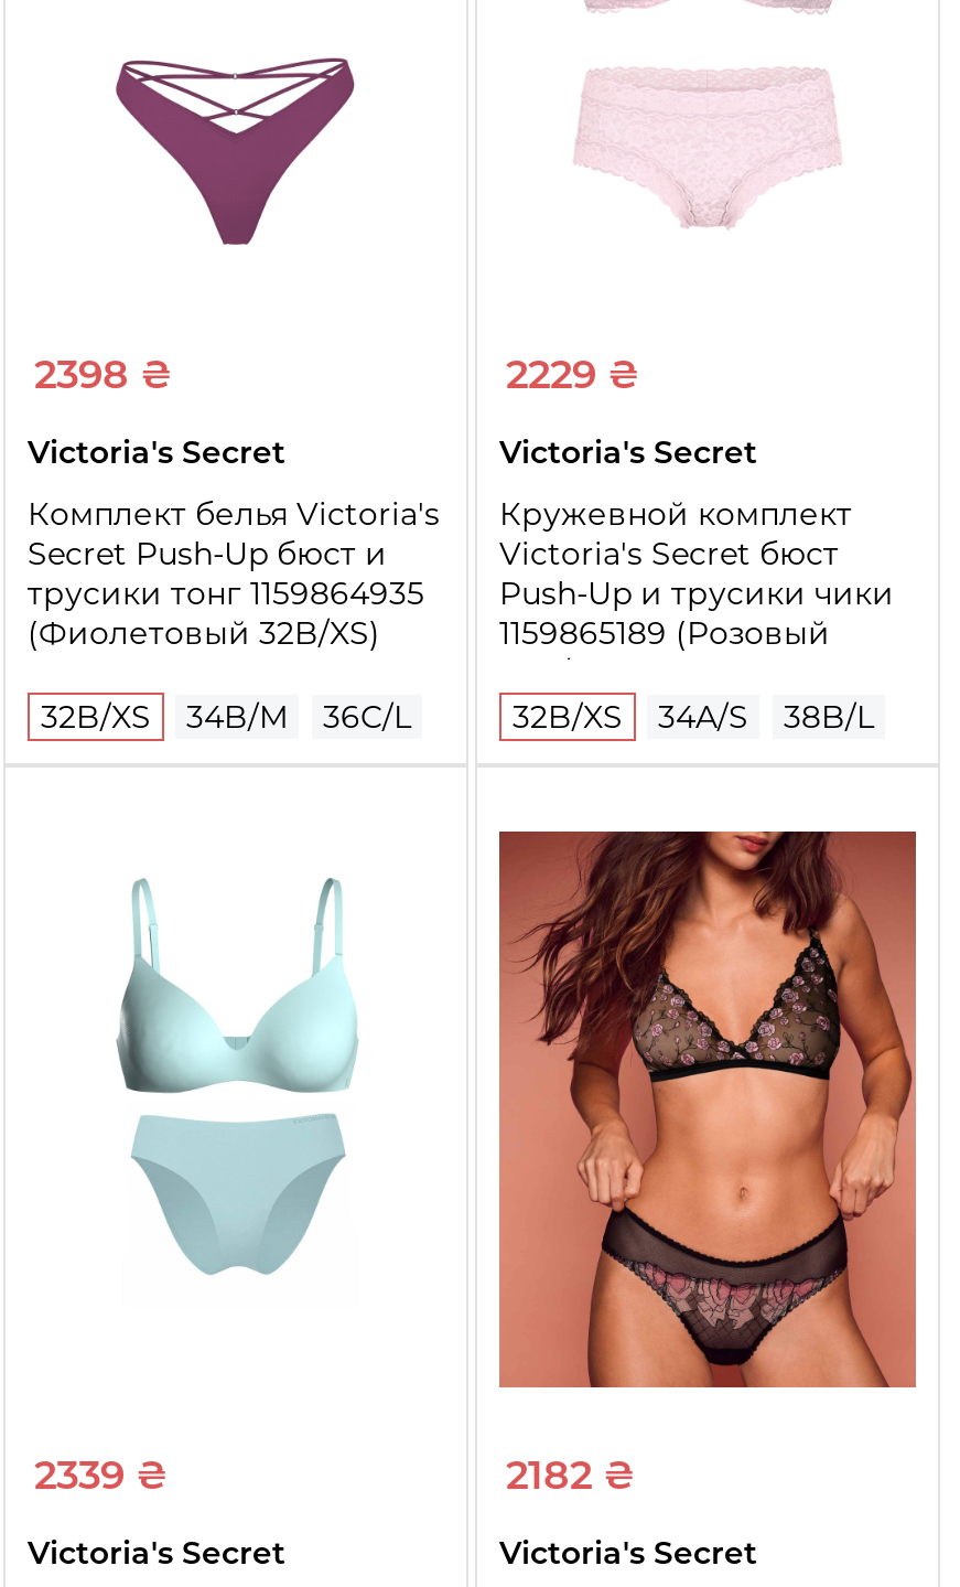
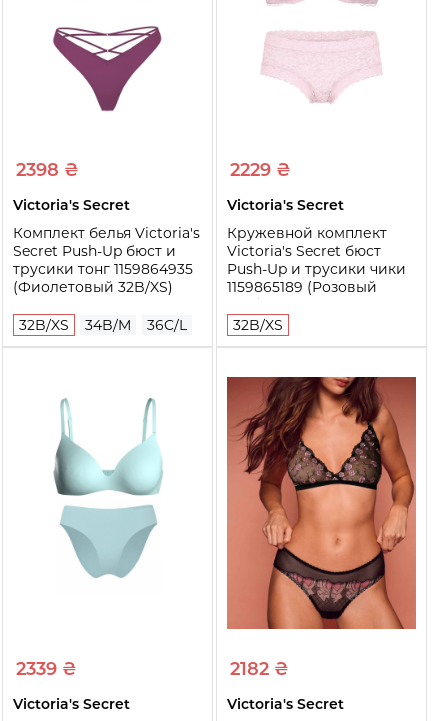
[658,697,874,737] 34A/S | 38B/L -> none

